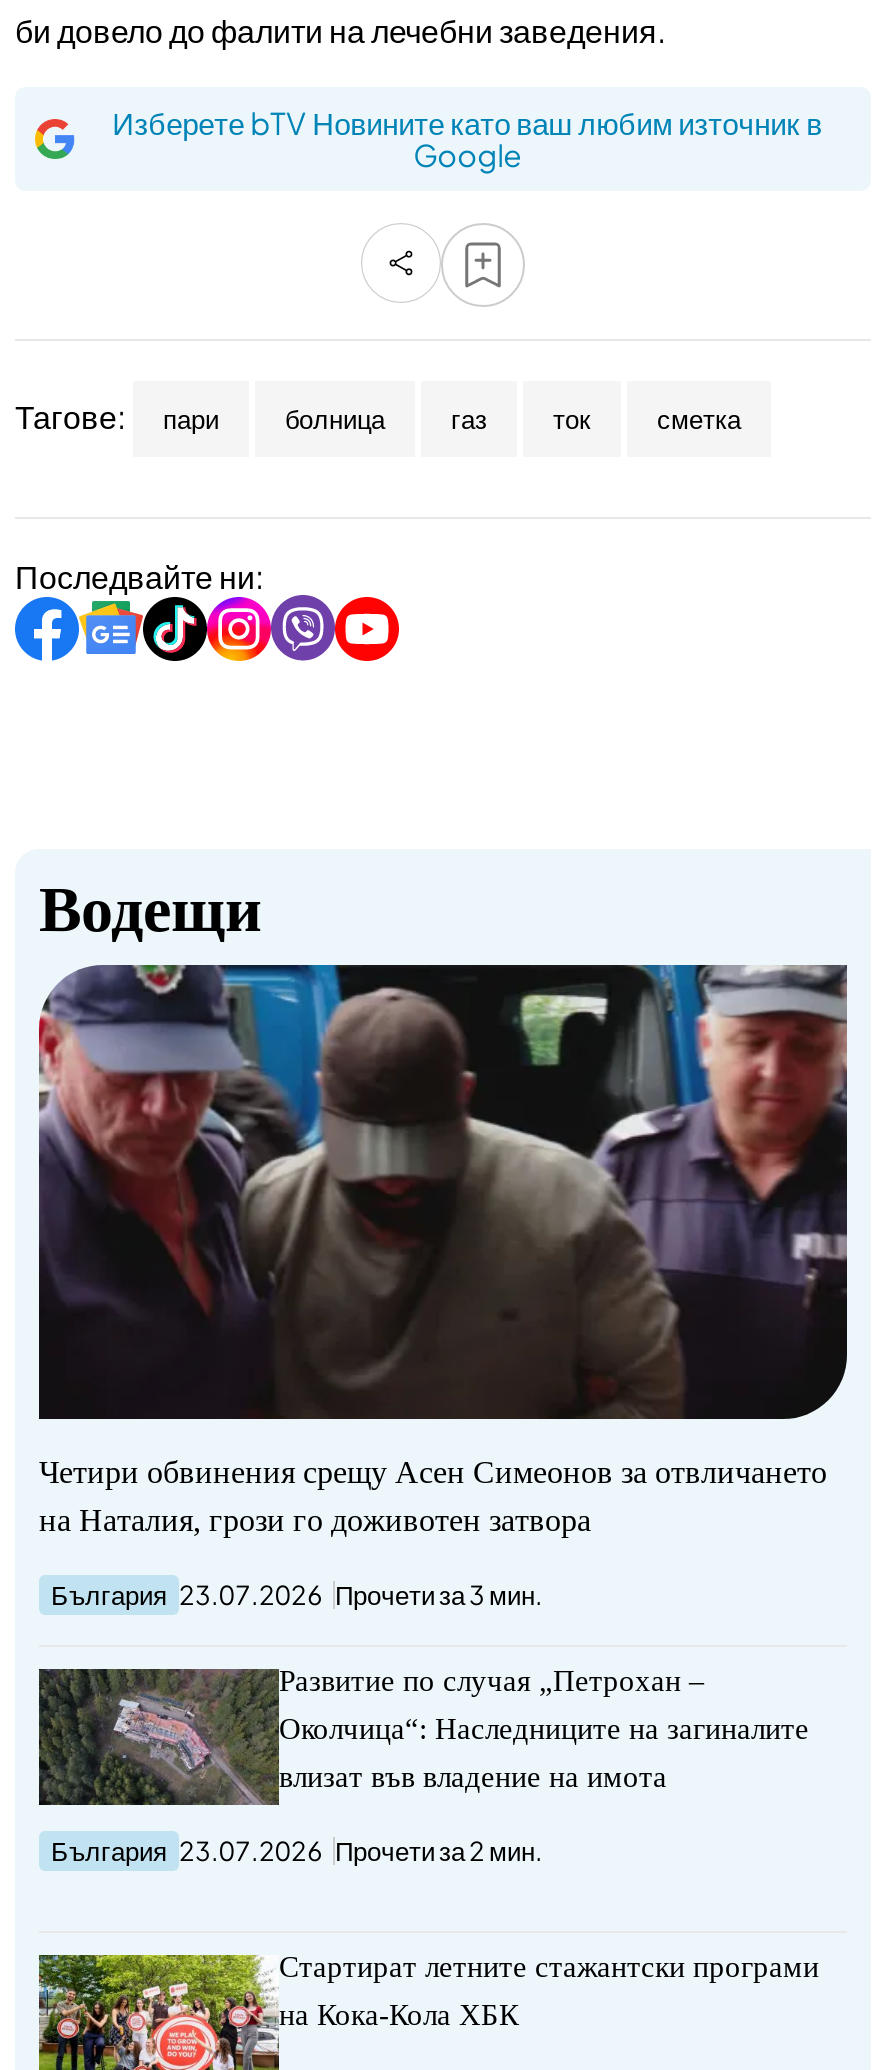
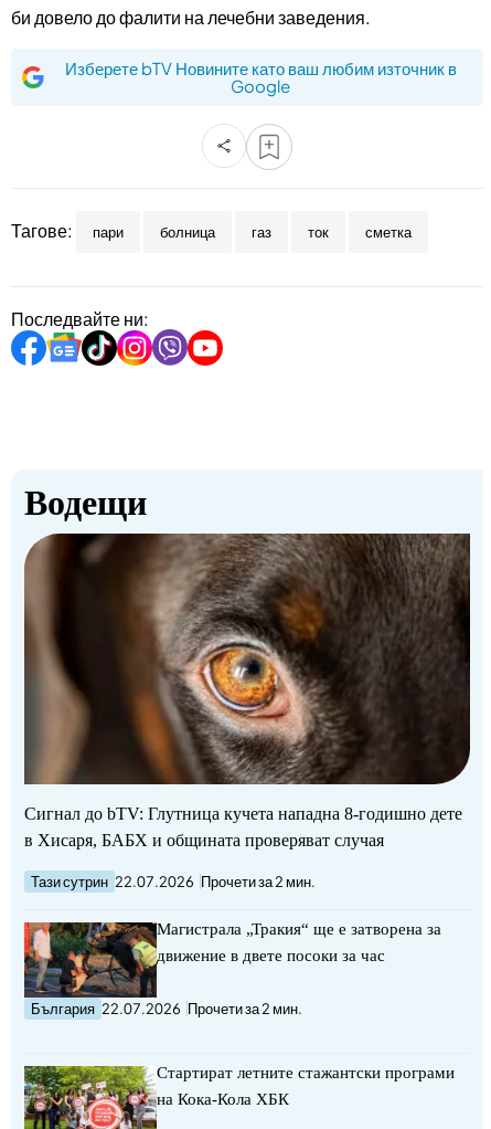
[39,963,847,1867] [image] | Четири обвинения срещу Асен Симеонов за отвличането | на Наталия, грози го доживотен затвора | България 23.07.2026 Прочети за 3 мин. | Развитие по случая „Петрохан – | Околчица“: Наследниците на загиналите | влизат във владение на имота | България 23.07.2026 Прочети за 2 мин. -> [24,532,470,1017] [image] | Сигнал до bTV: Глутница кучета нападна 8-годишно дете | в Хисаря, БАБХ и общината проверяват случая | Тази сутрин 22.07.2026 Прочети за 2 мин. | Магистрала „Тракия“ ще е затворена за | движение в двете посоки за час | България 22.07.2026 Прочети за 2 мин.
[37,1667,251,1793] [image] -> [23,921,141,991] [image]

